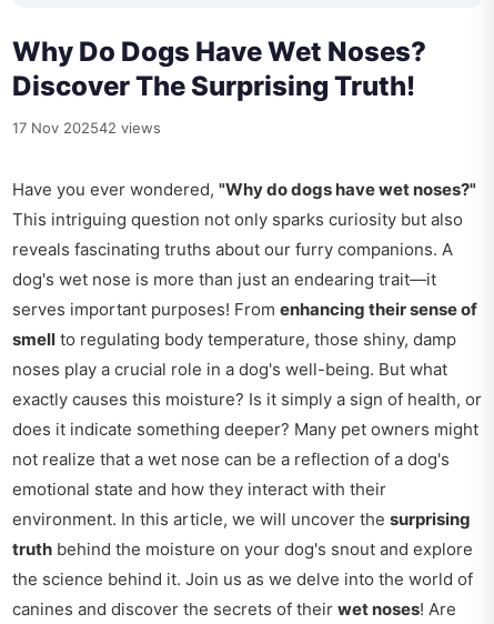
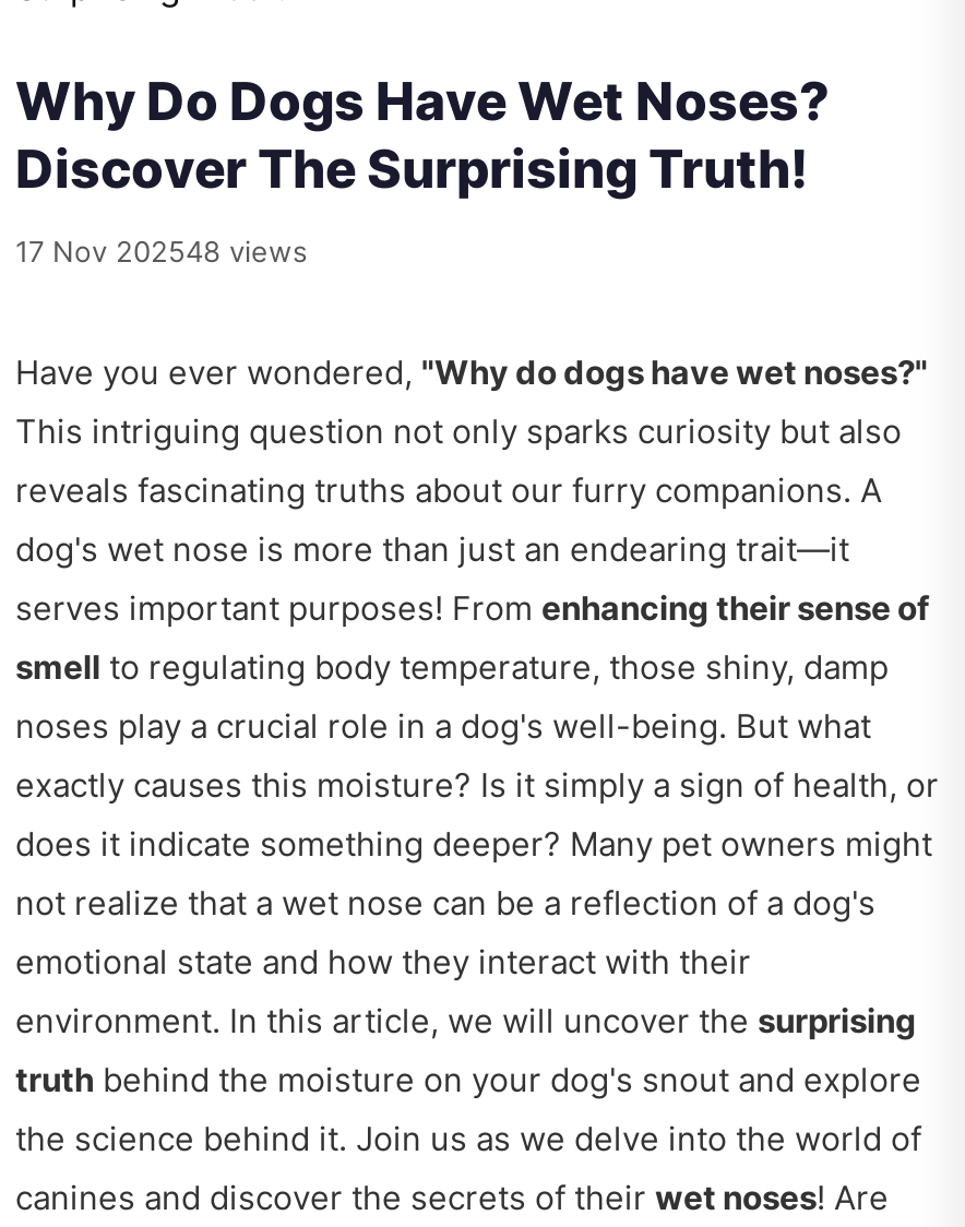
[12,119,161,137] 17 Nov 202542 views -> [15,234,308,269] 17 Nov 202548 views

